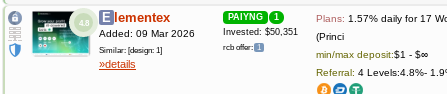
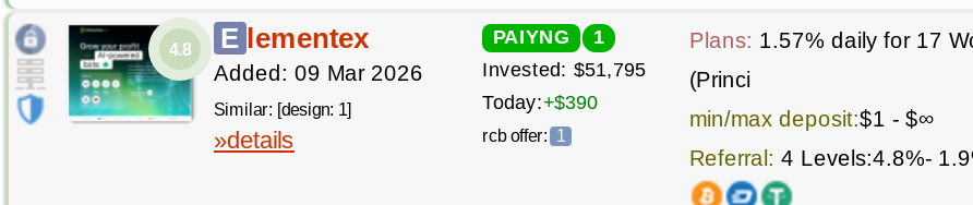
[223,27,298,37] Invested: $50,351 -> [482,59,646,113] Invested: $51,795 | Today:+$390

